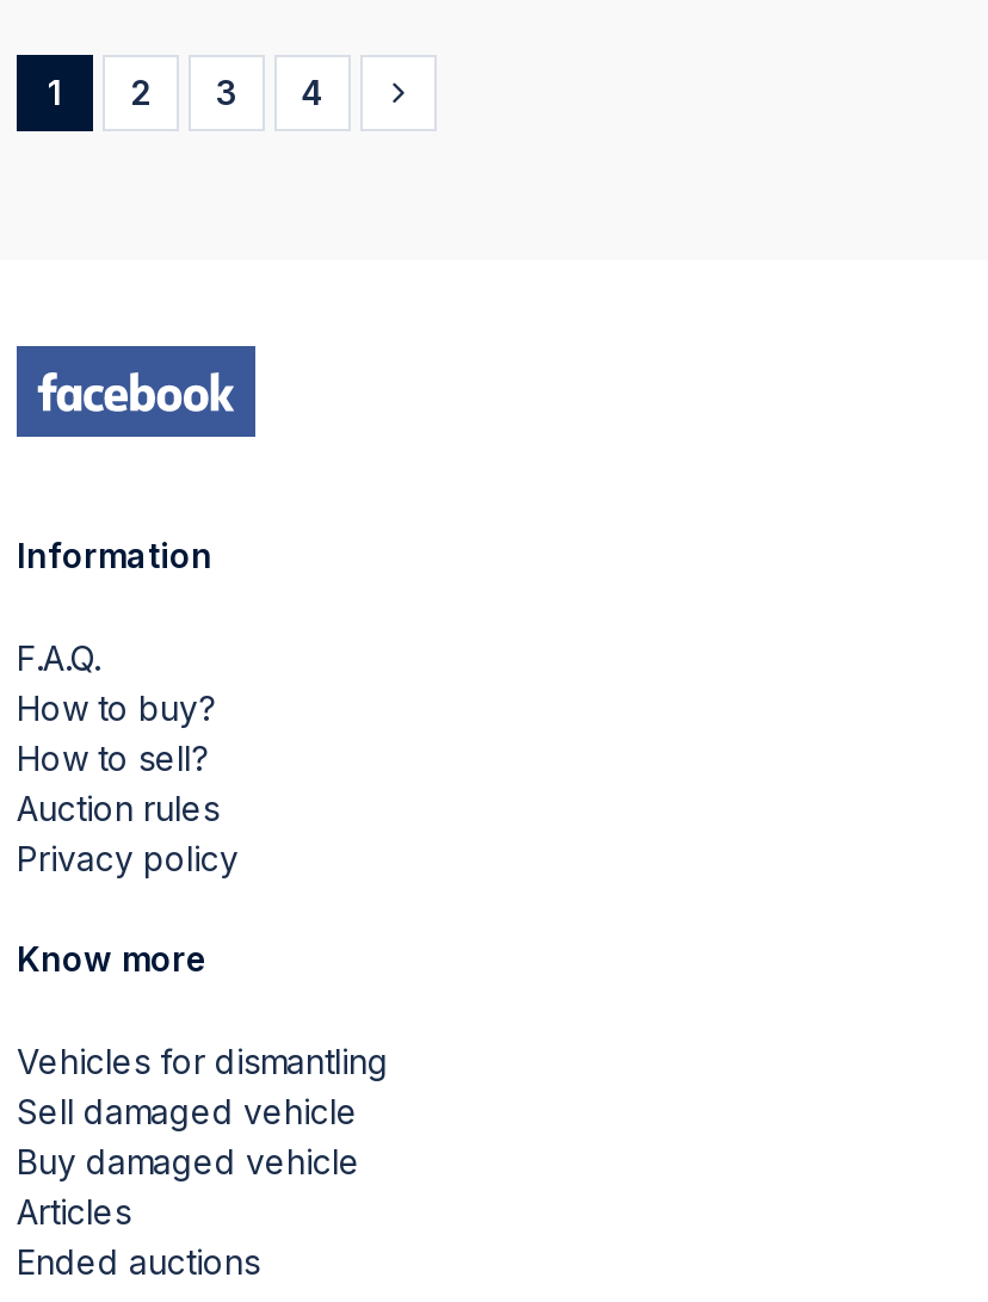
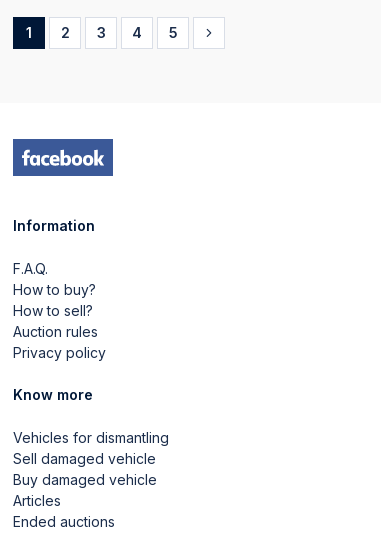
none -> [168,24,177,41] 5

